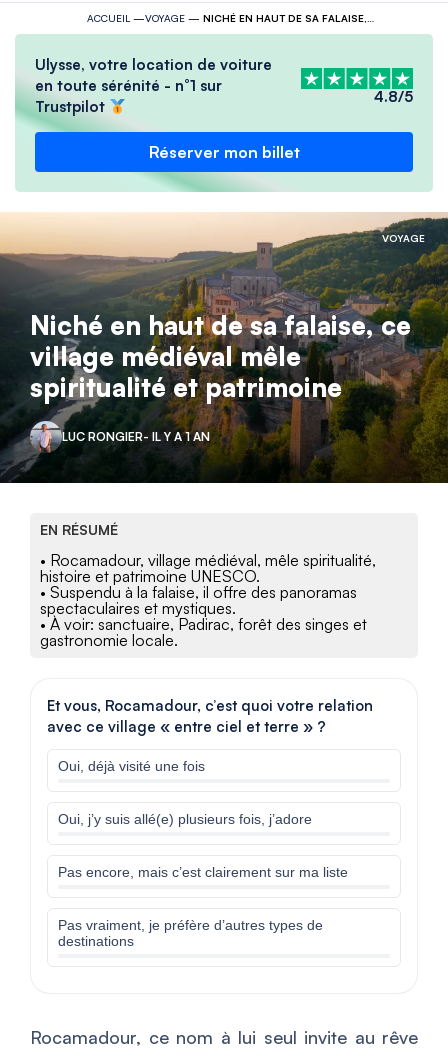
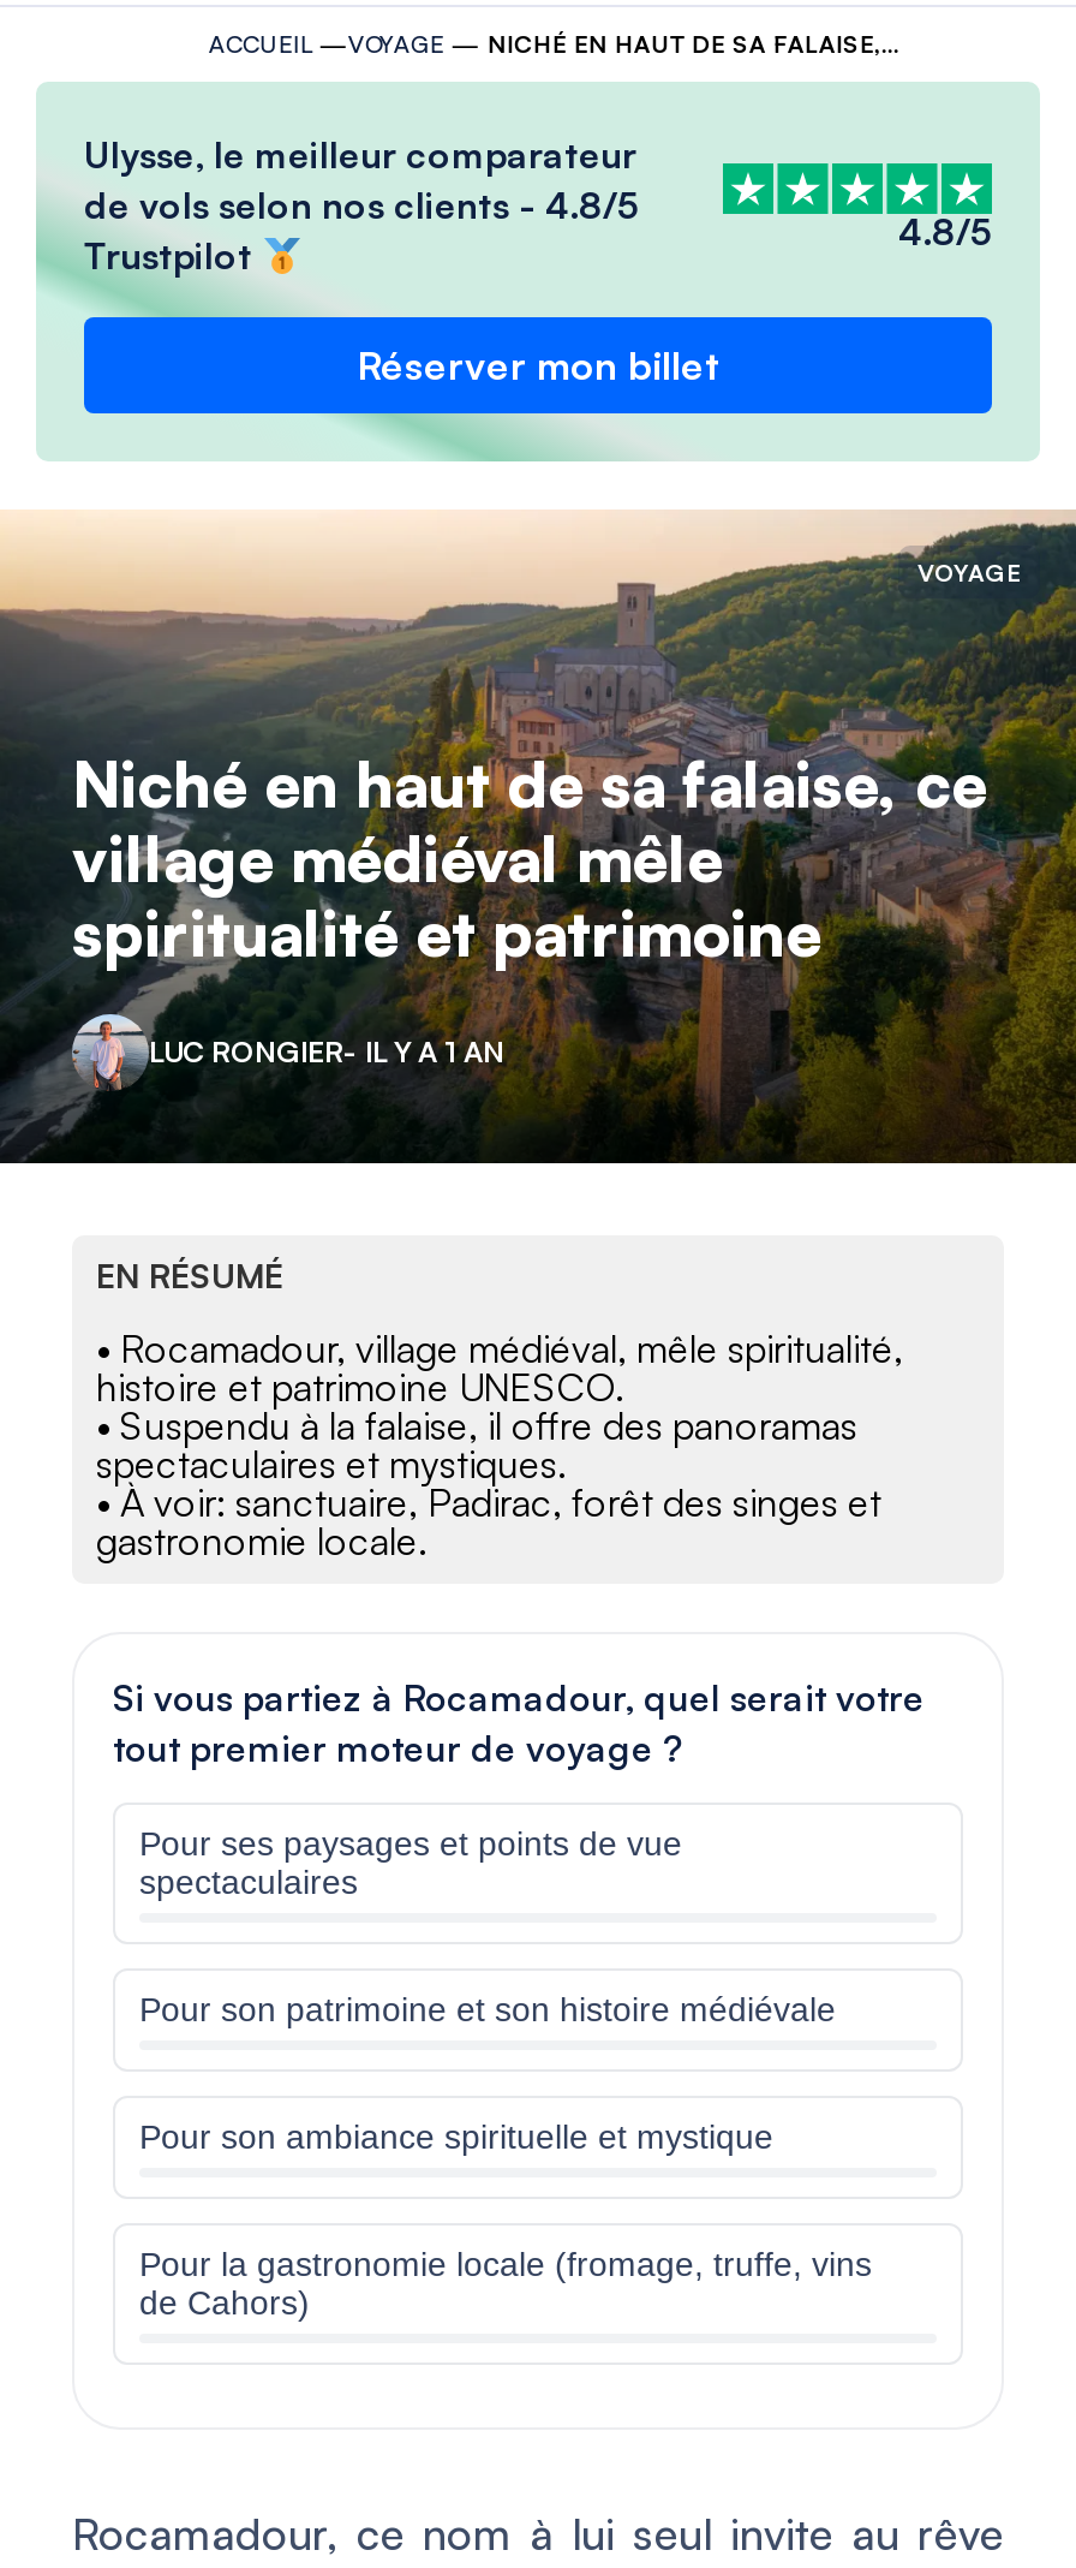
[35,55,272,95] Ulysse, votre location de voiture | en toute sérénité - n°1 sur -> [84,132,639,228] Ulysse, le meilleur comparateur | de vols selon nos clients - 4.8/5
[47,696,373,736] Et vous, Rocamadour, c’est quoi votre relation | avec ce village « entre ciel et terre » ? -> [113,1674,925,1771] Si vous partiez à Rocamadour, quel serait votre | tout premier moteur de voyage ?
[58,758,205,774] Oui, déjà visité une fois -> [139,1823,682,1900] Pour ses paysages et points de vue | spectaculaires
[58,811,312,827] Oui, j’y suis allé(e) plusieurs fois, j’adore -> [139,1989,836,2028] Pour son patrimoine et son histoire médiévale
[58,864,348,880] Pas encore, mais c’est clairement sur ma liste -> [139,2117,773,2155] Pour son ambiance spirituelle et mystique
[58,917,323,949] Pas vraiment, je préfère d’autres types de | destinations -> [139,2244,872,2321] Pour la gastronomie locale (fromage, truffe, vins | de Cahors)

